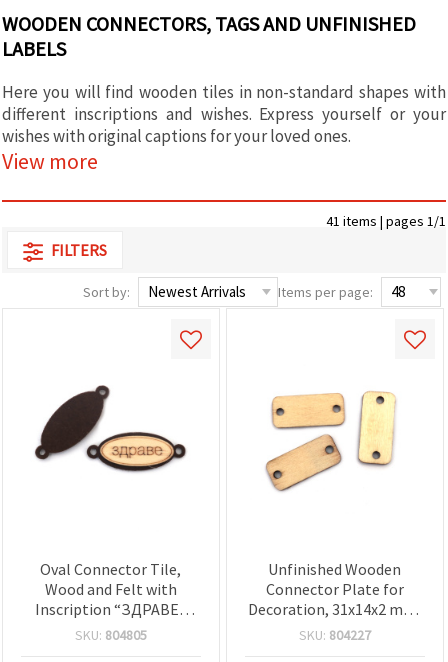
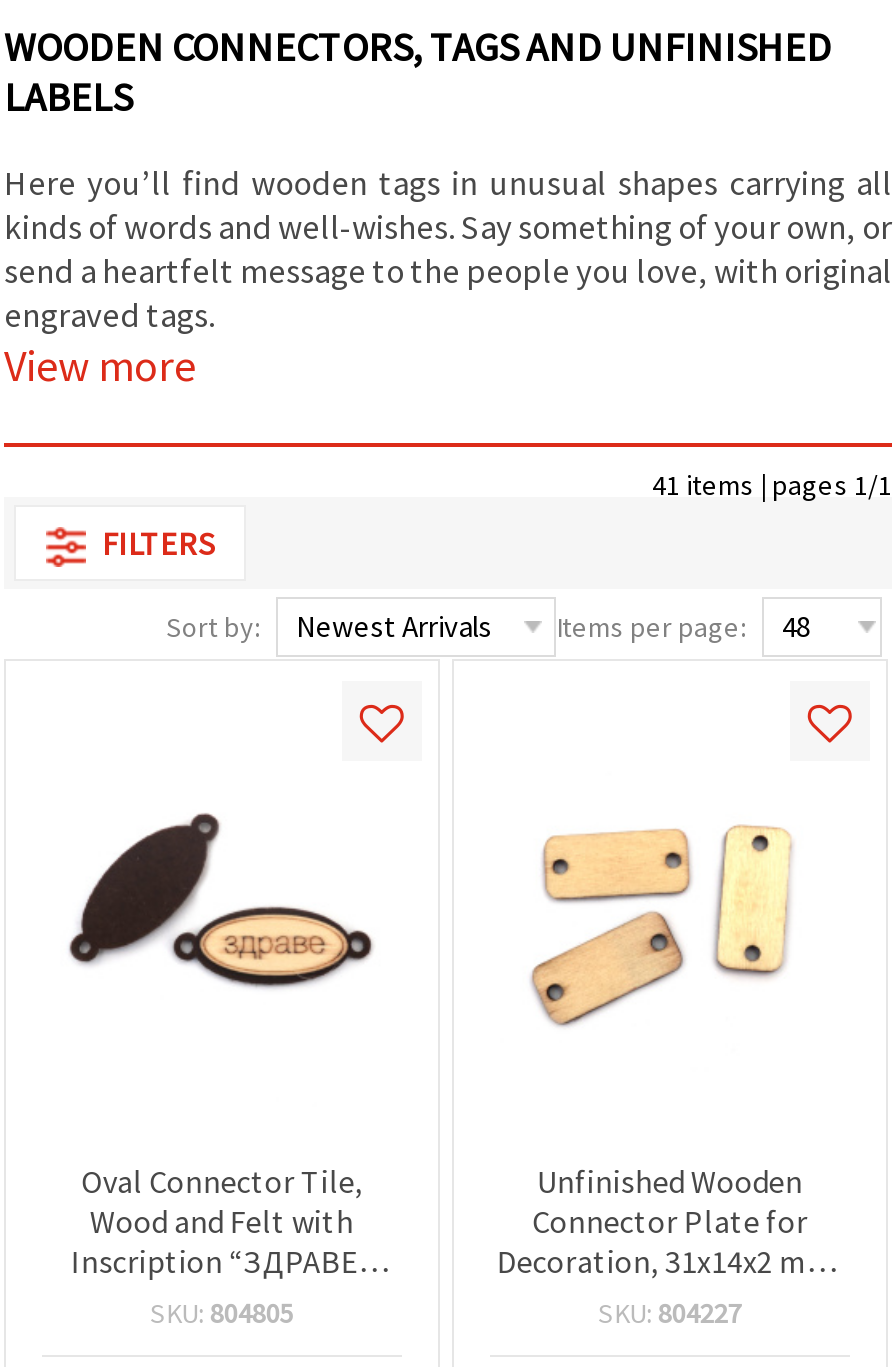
[2,81,446,147] Here you will find wooden tiles in non-standard shapes with | different inscriptions and wishes. Express yourself or your | wishes with original captions for your loved ones. -> [4,160,892,336] Here you’ll find wooden tags in unusual shapes carrying all | kinds of words and well-wishes. Say something of your own, or | send a heartfelt message to the people you love, with original | engraved tags.

